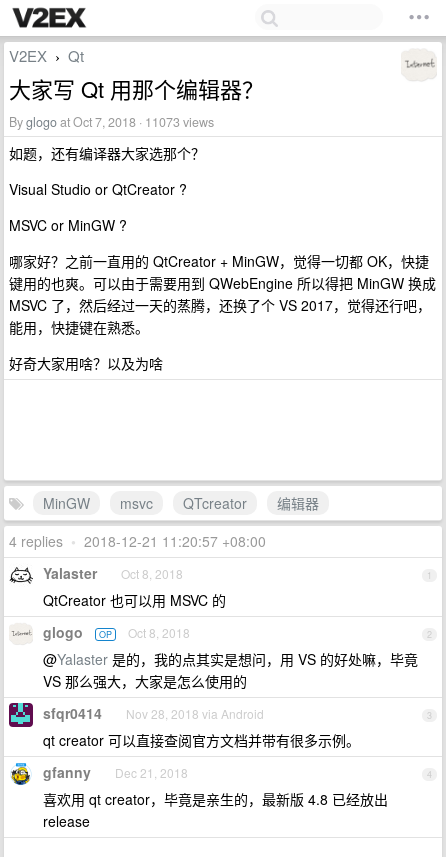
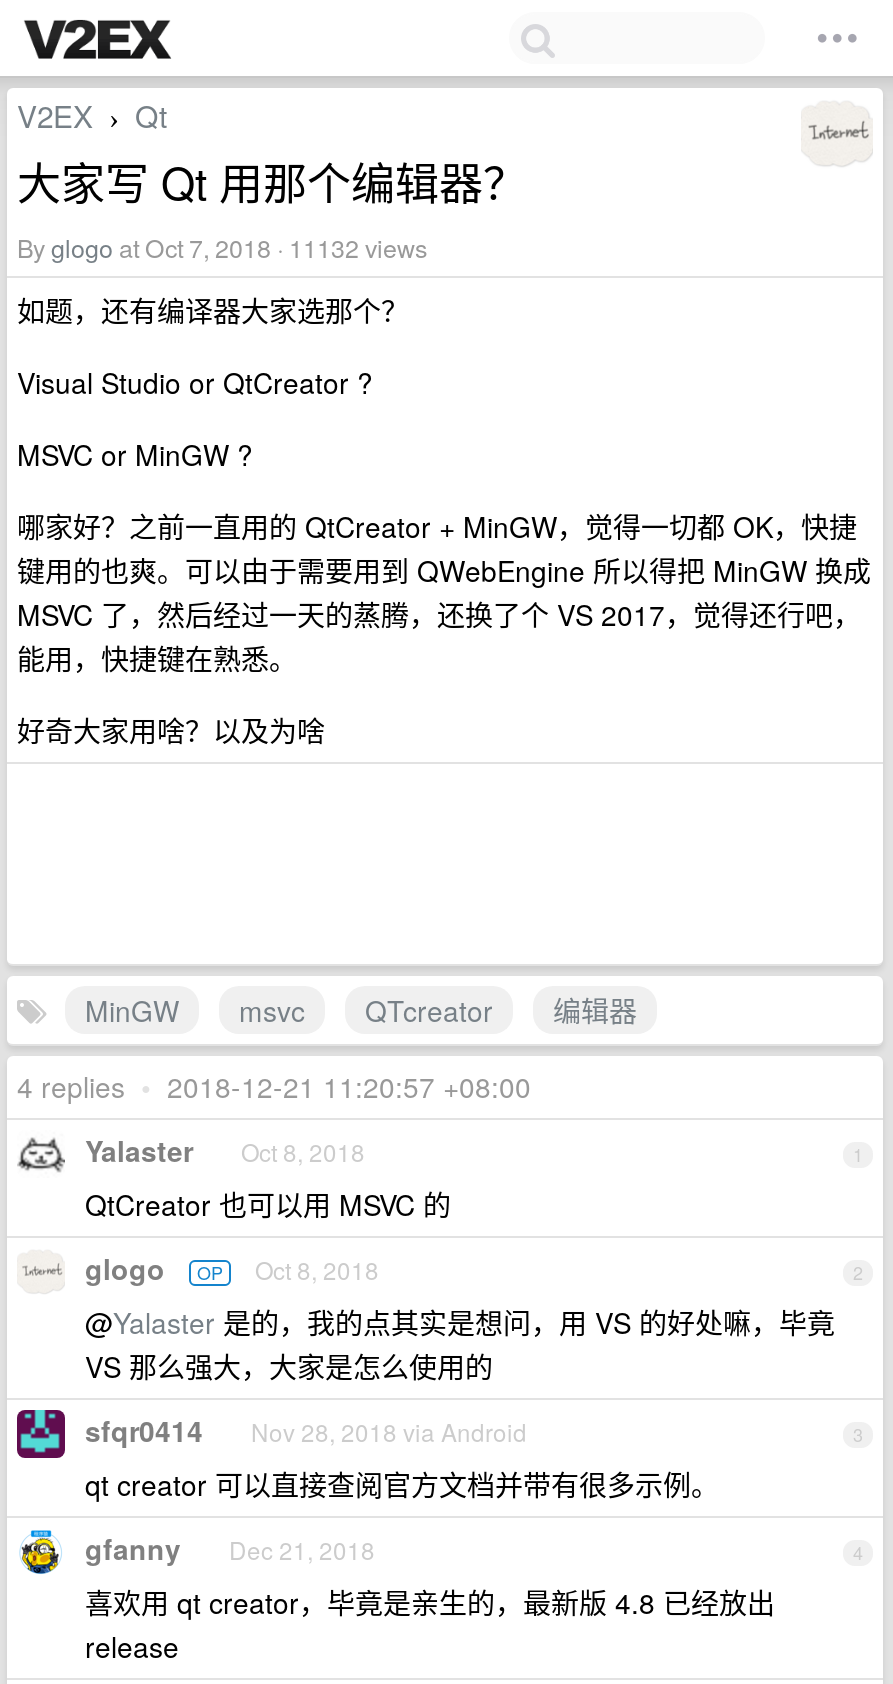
[9,113,214,131] By glogo at Oct 7, 2018 · 11073 views -> [17,230,427,266] By glogo at Oct 7, 2018 · 11132 views

